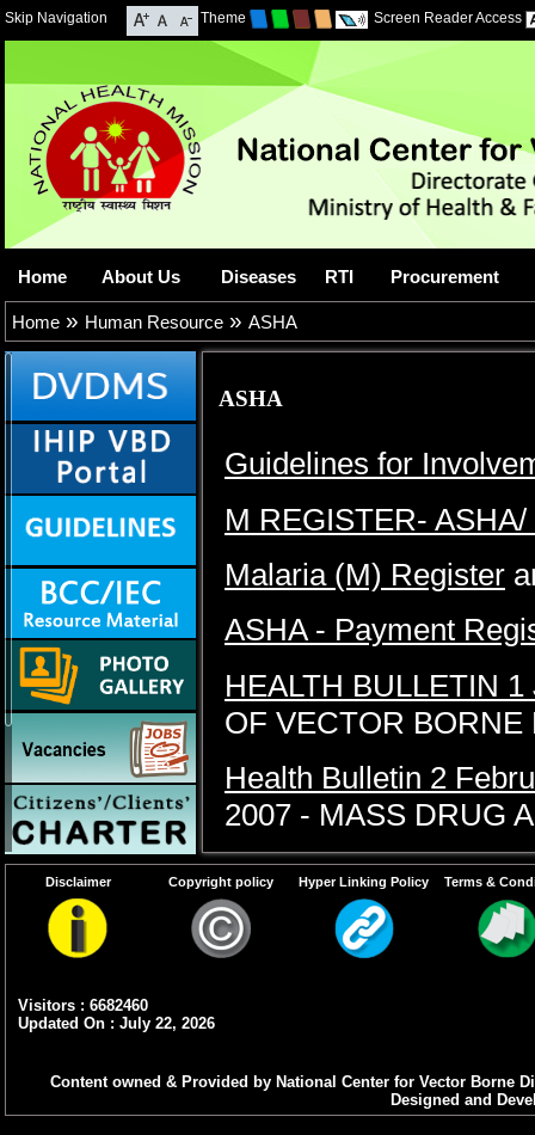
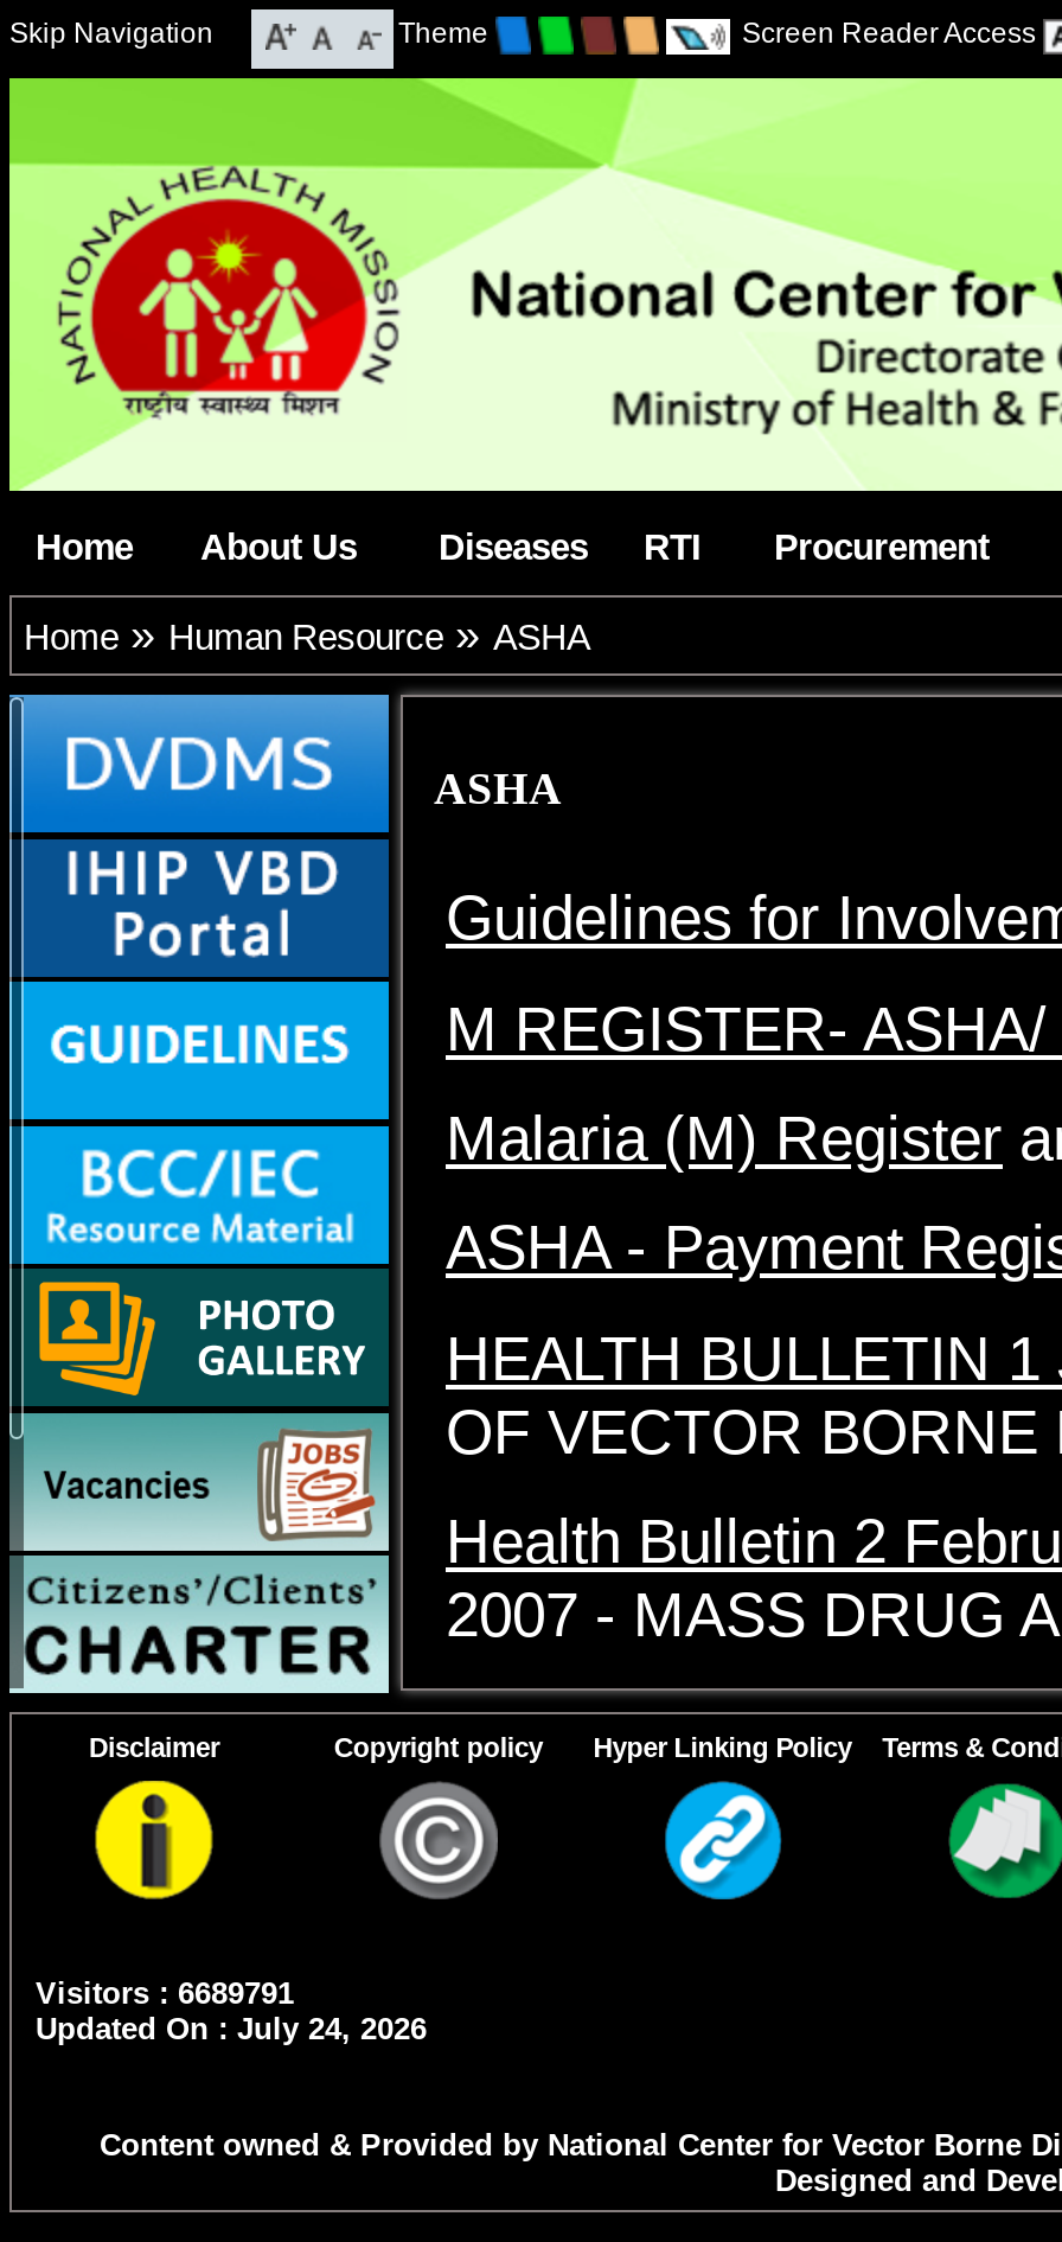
[18,996,148,1014] Visitors : 6682460 -> [36,1974,294,2010] Visitors : 6689791
[18,1014,215,1032] Updated On : July 22, 2026 -> [36,2010,427,2045] Updated On : July 24, 2026

